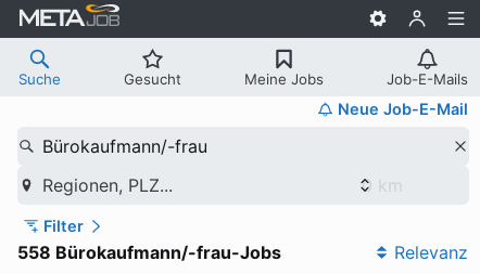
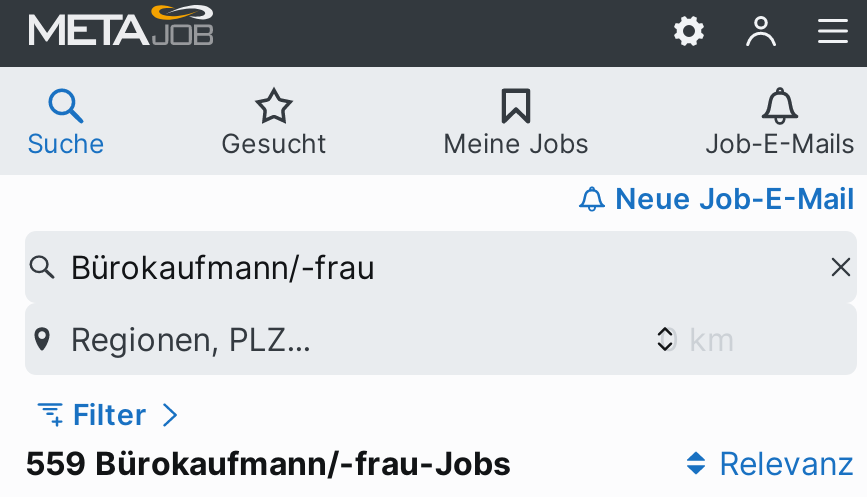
[17,241,281,263] 558 Bürokaufmann/-frau-Jobs -> [25,443,511,483] 559 Bürokaufmann/-frau-Jobs

